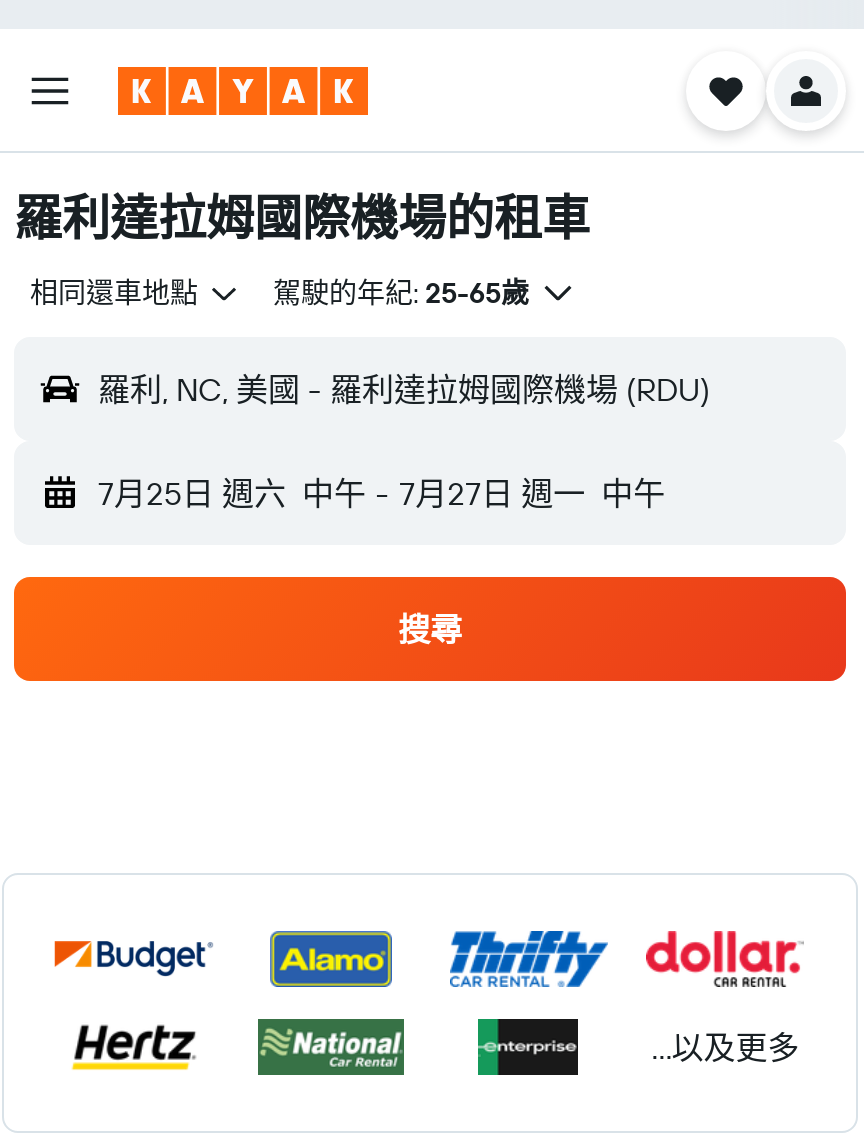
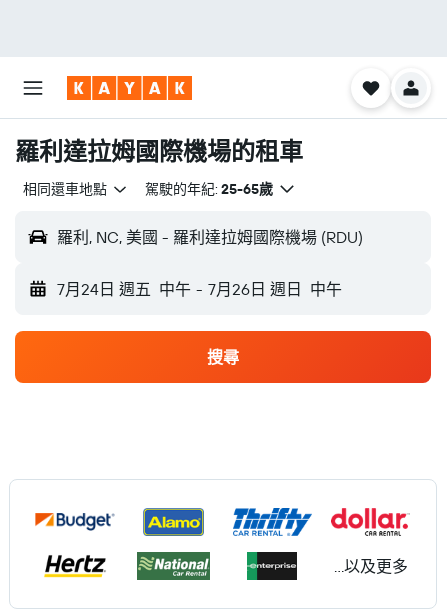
[98,473,665,513] 7月25日 週六 中午 - 7月27日 週一 中午 -> [57,279,342,299] 7月24日 週五 中午 - 7月26日 週日 中午

